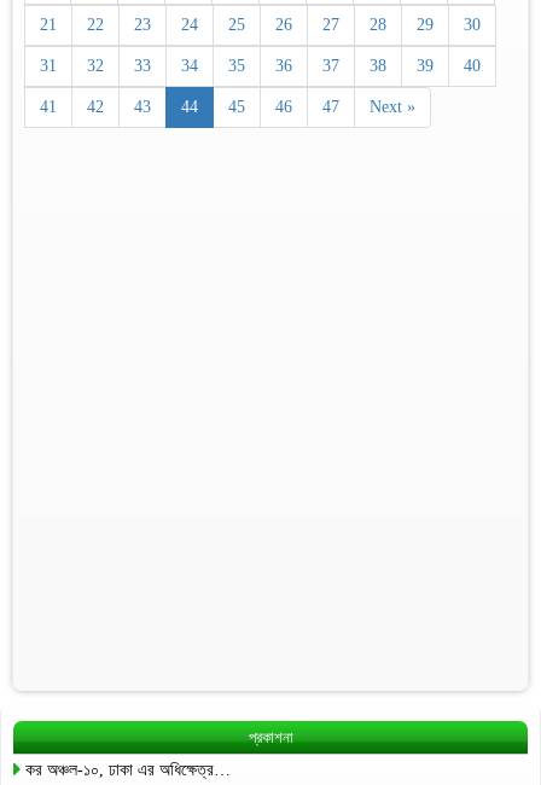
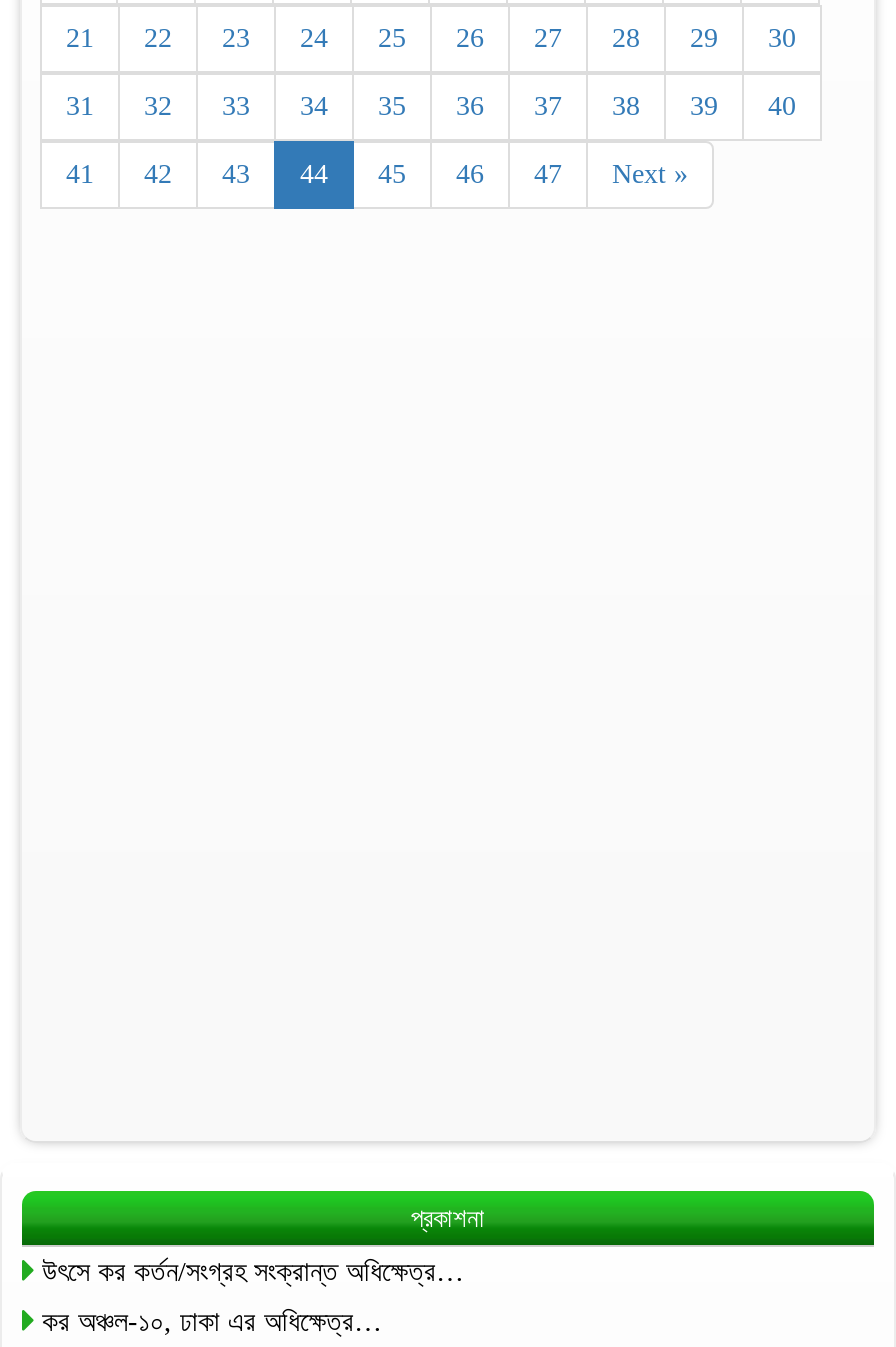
none -> [42,1256,464,1286] উৎসে কর কর্তন/সংগ্রহ সংক্রান্ত অধিক্ষেত্র…

